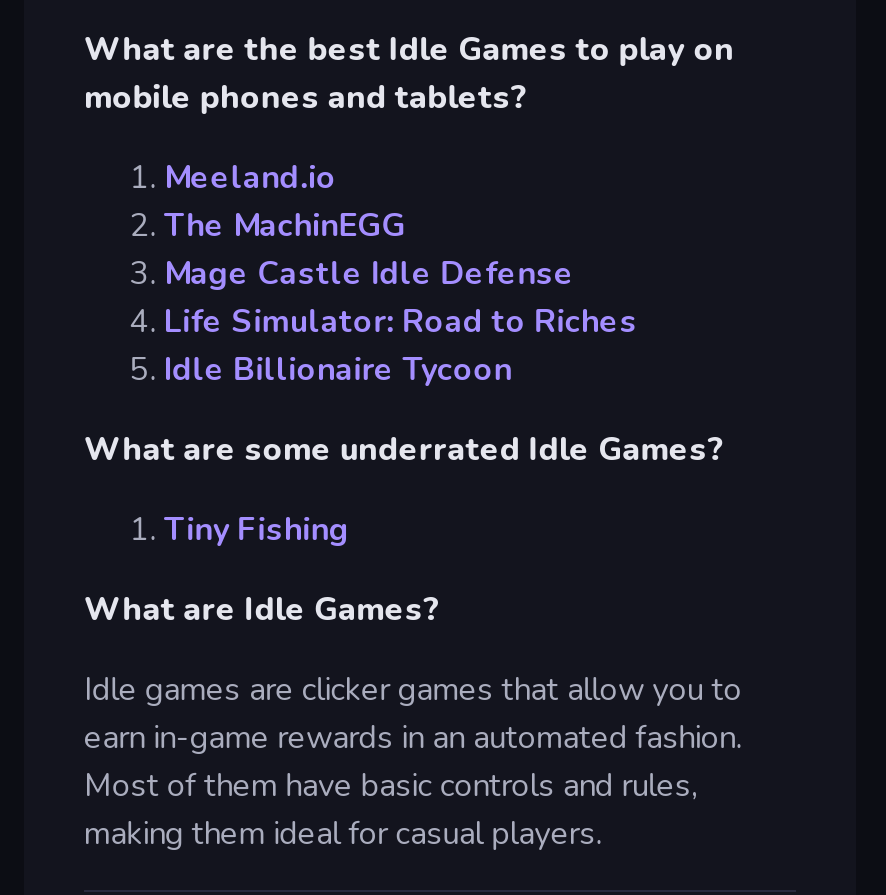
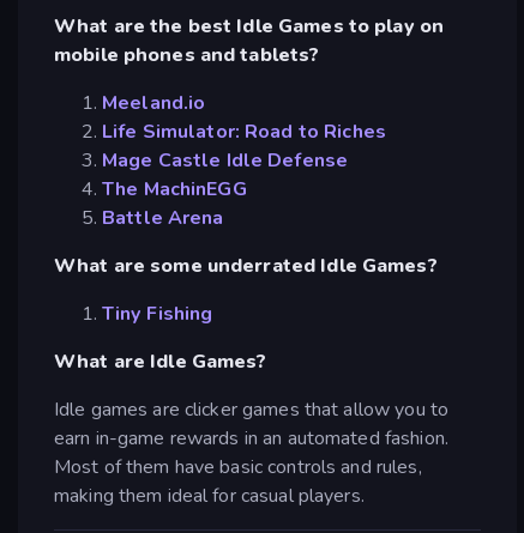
moved [164,204,574,296] -> [102,147,348,202]: Mage Castle Idle Defense | The MachinEGG
moved [164,300,638,344] -> [102,119,386,145]: Life Simulator: Road to Riches
[164,348,512,392] Idle Billionaire Tycoon -> [102,205,224,231] Battle Arena

